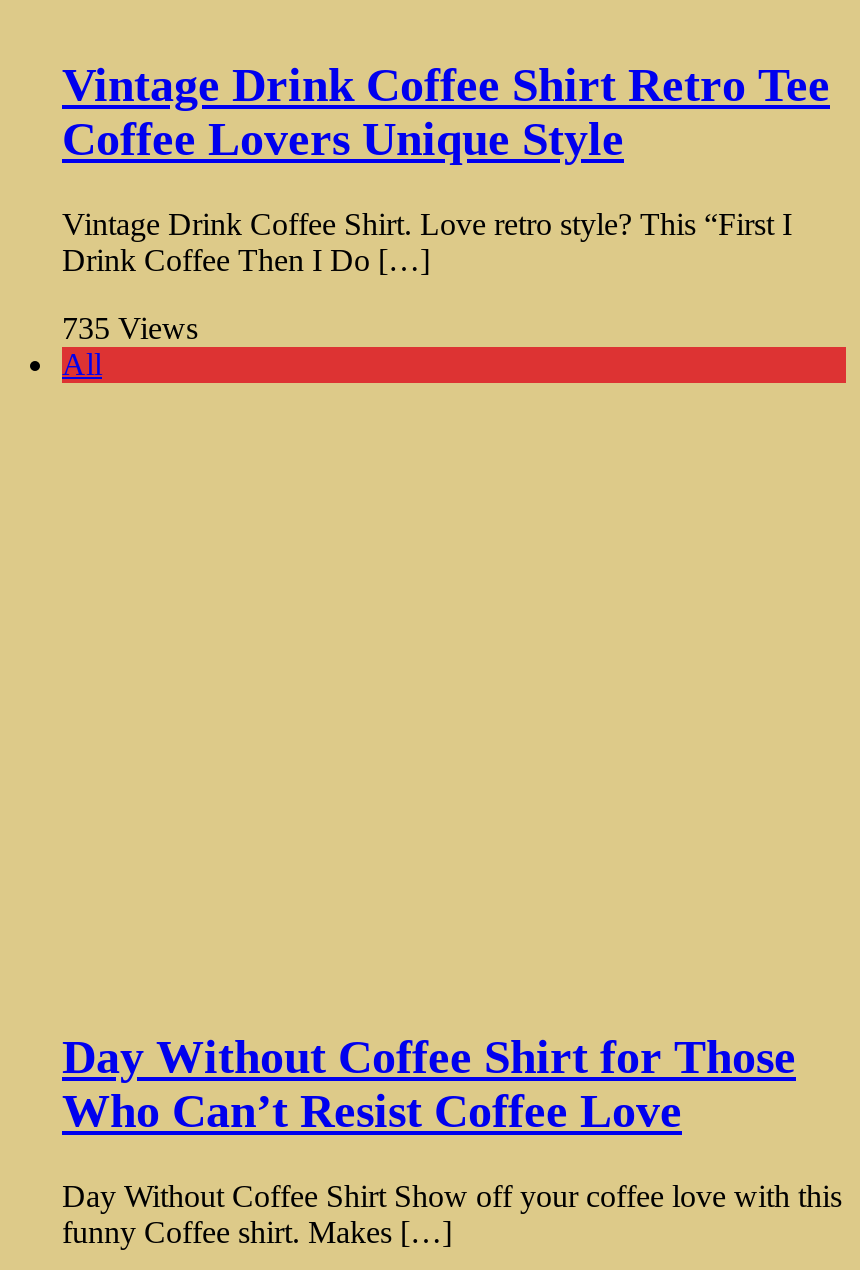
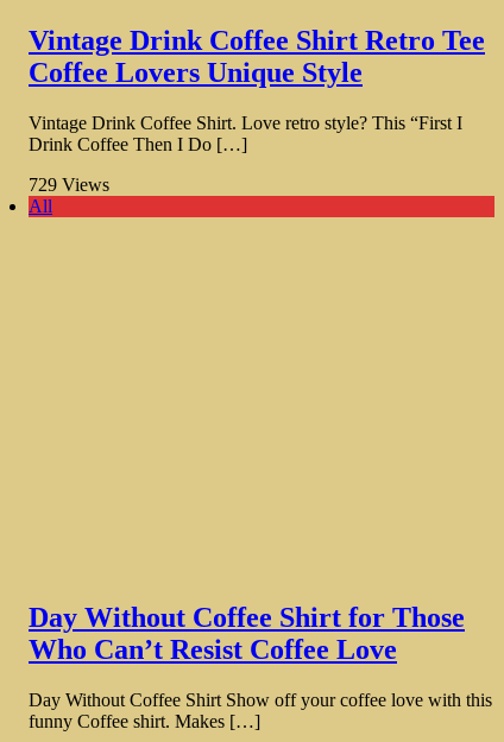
[62,311,198,345] 735 Views -> [29,175,109,195] 729 Views

